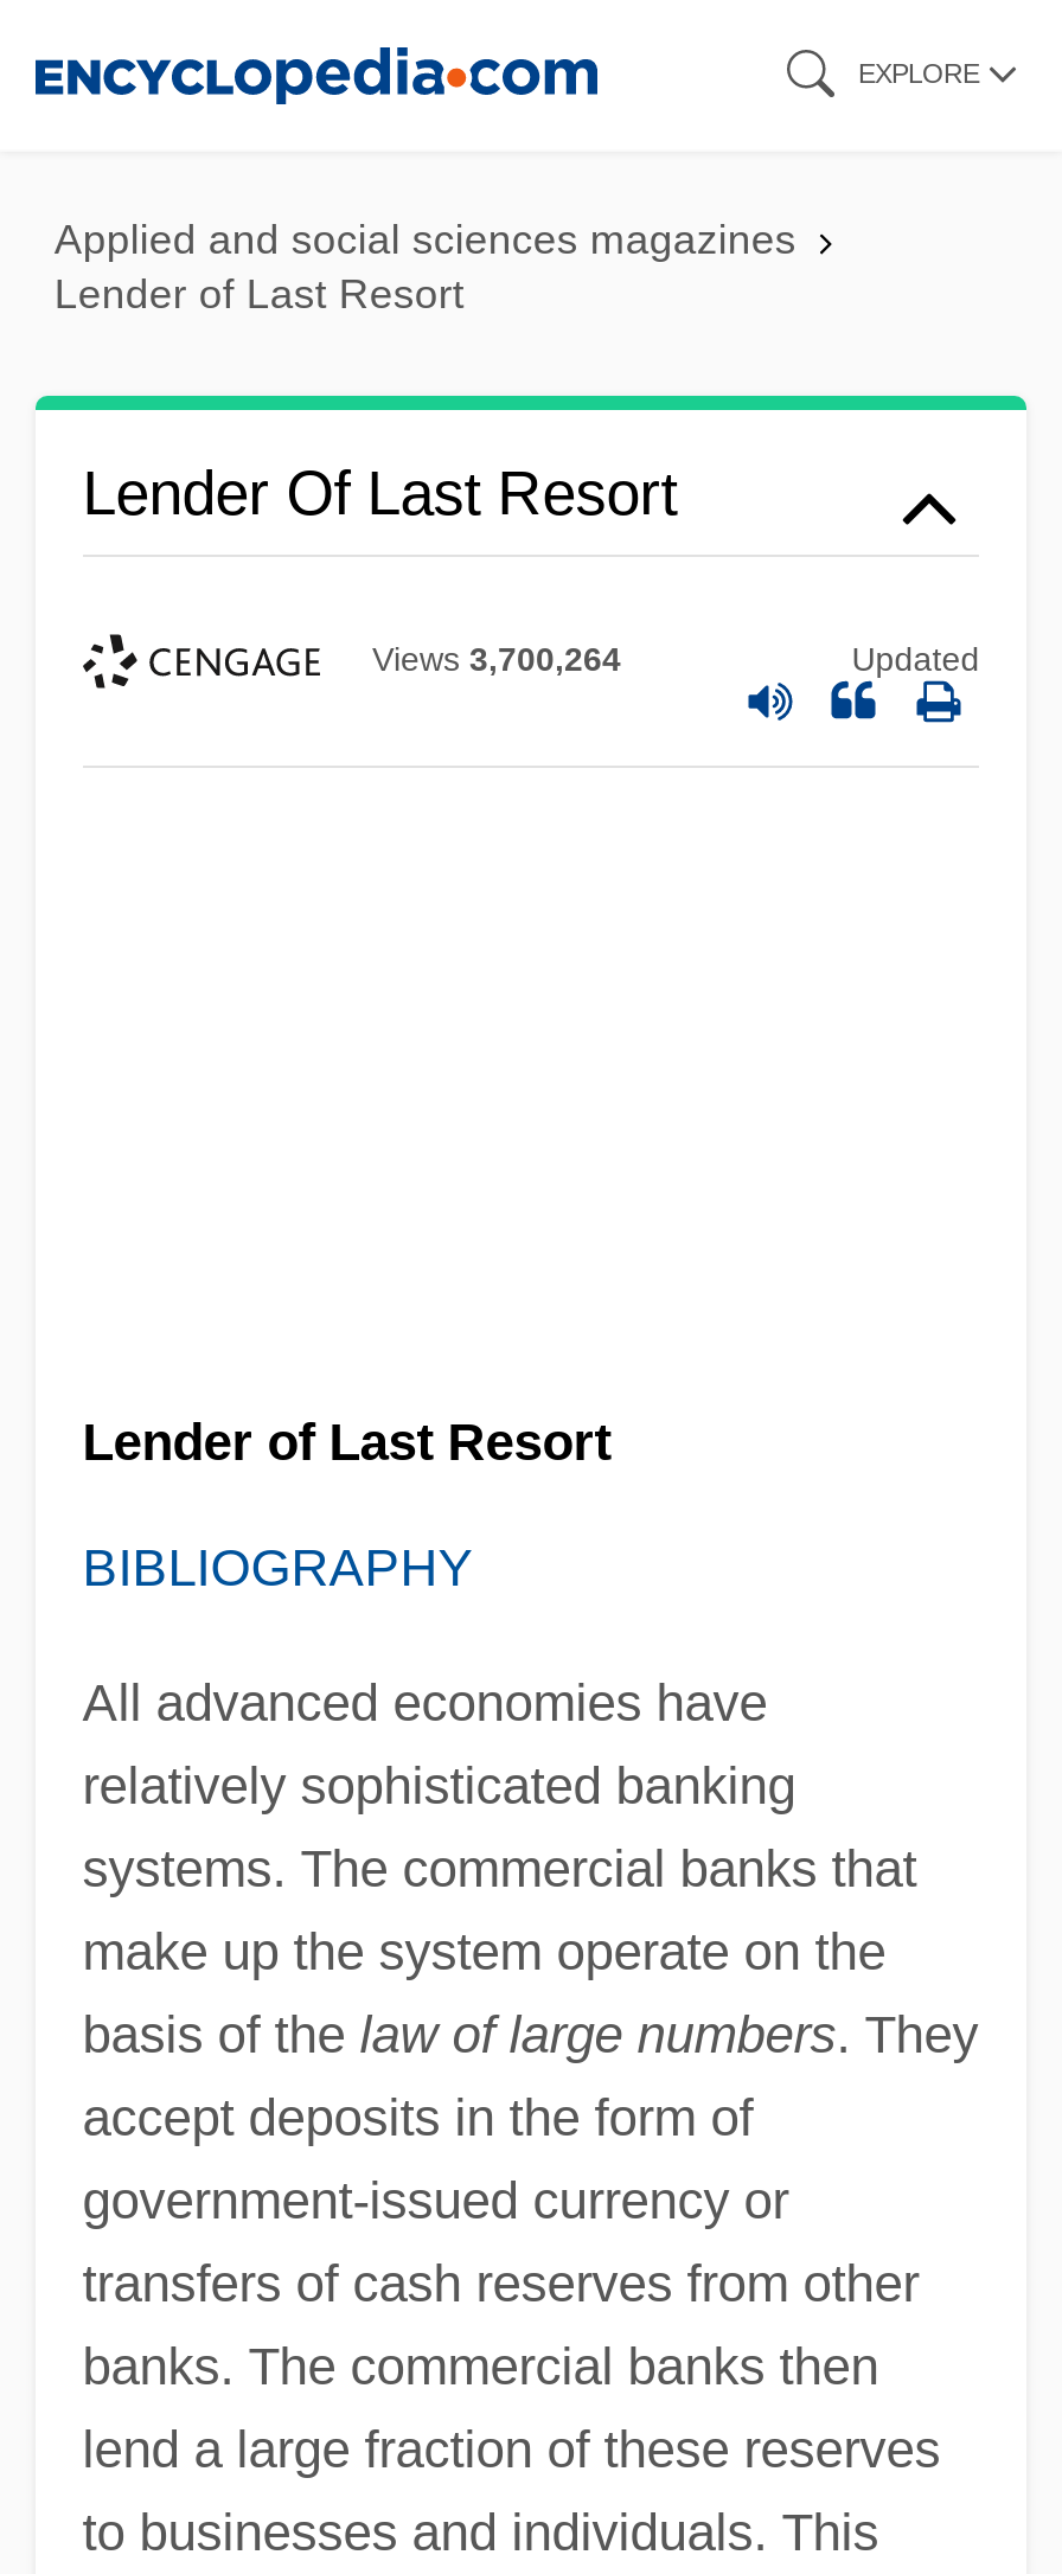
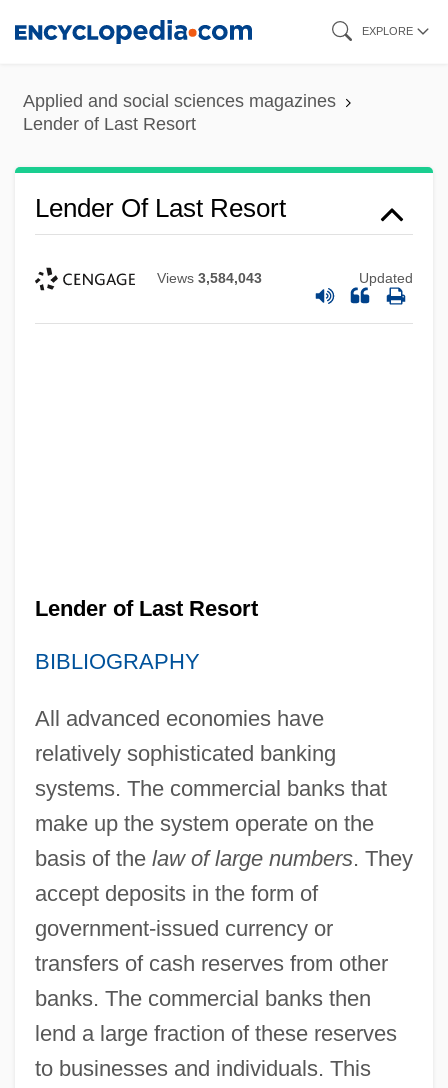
[372,641,621,679] Views 3,700,264 -> [157,270,262,286] Views 3,584,043

